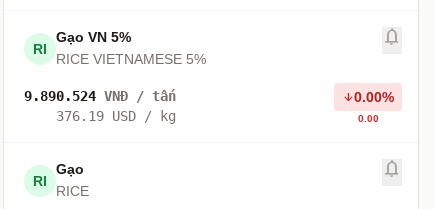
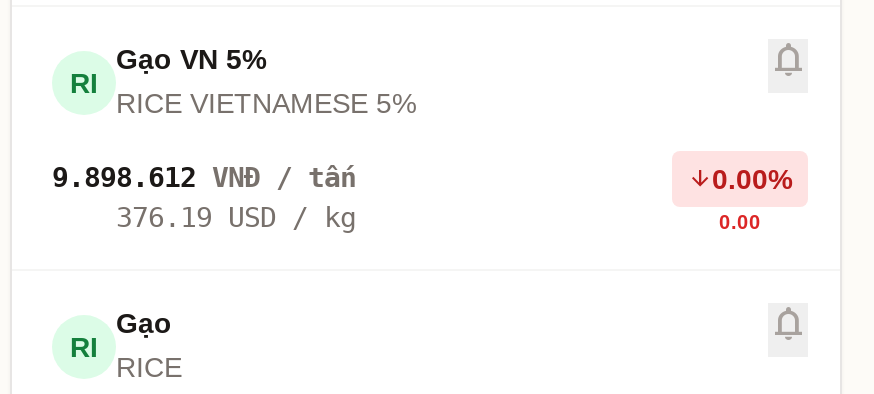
[24,88,176,104] 9.890.524 VNĐ / tấn -> [52,161,356,193] 9.898.612 VNĐ / tấn

